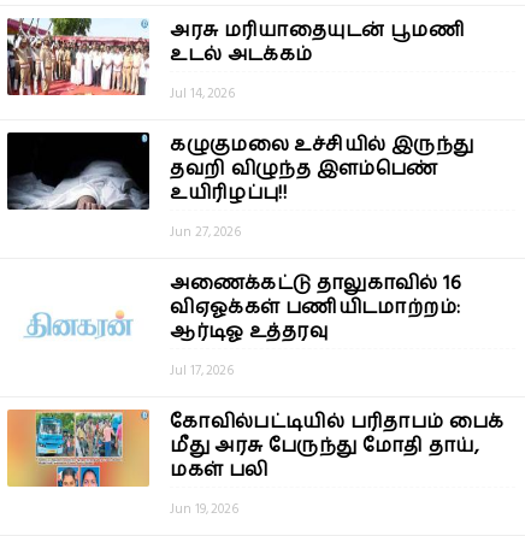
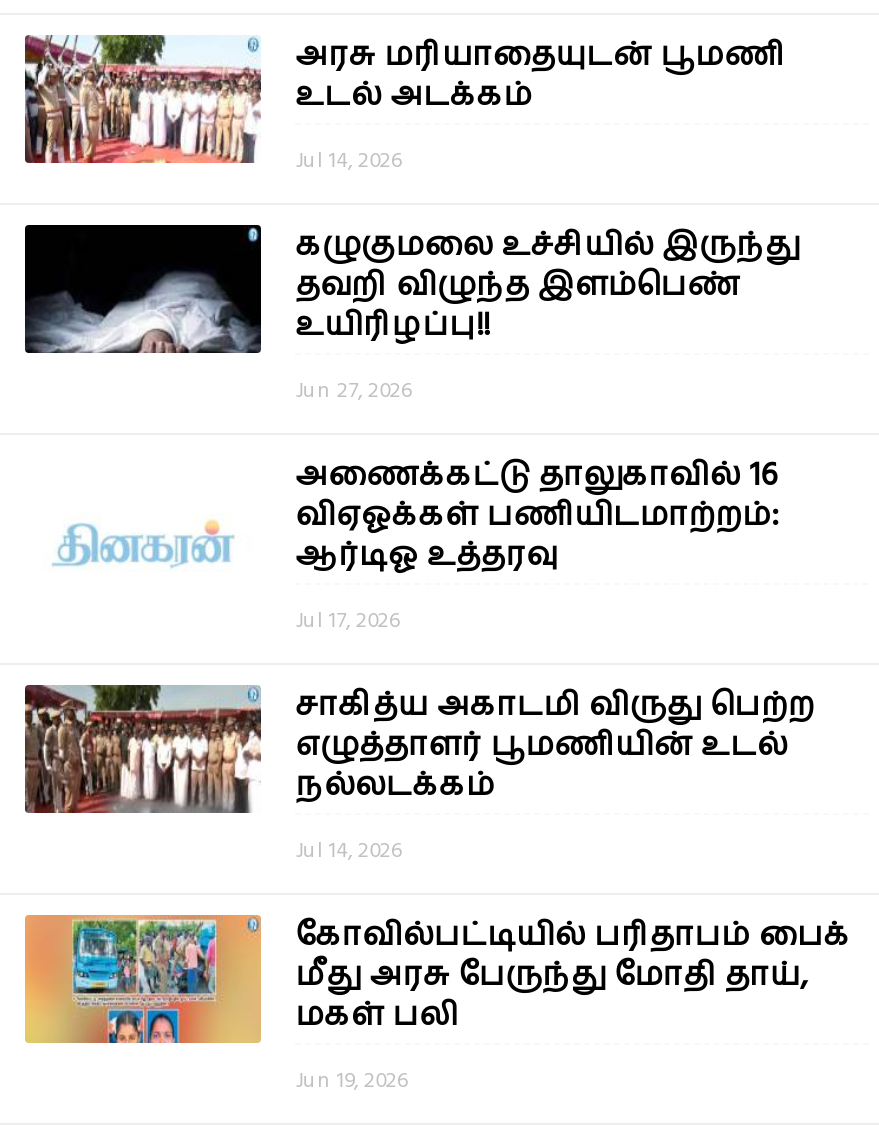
none -> [23,683,814,865] [image] | சாகித்ய அகாடமி விருது பெற்ற | எழுத்தாளர் பூமணியின் உடல் | நல்லடக்கம் | Jul 14, 2026

